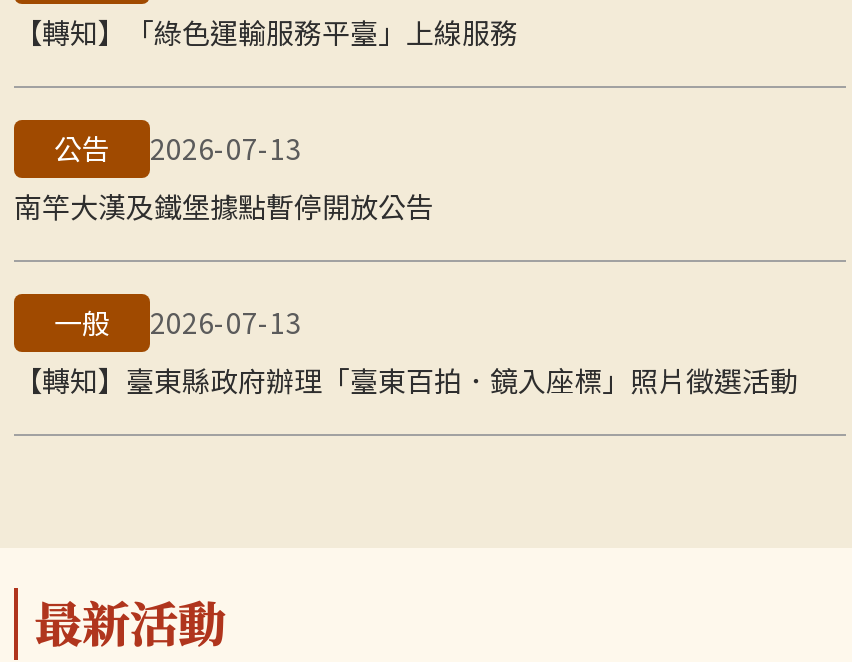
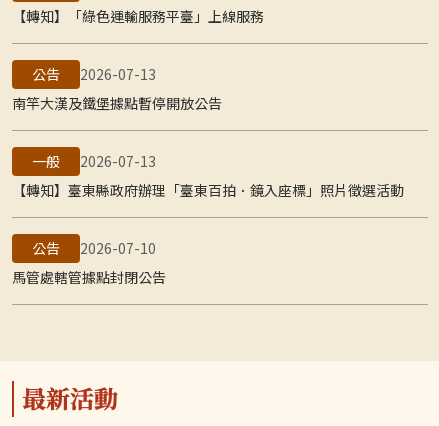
none -> [12,238,166,287] 公告 | 2026-07-10 | 馬管處轄管據點封閉公告

